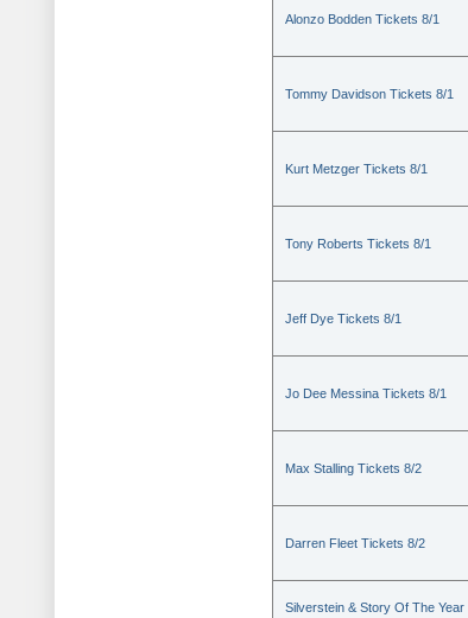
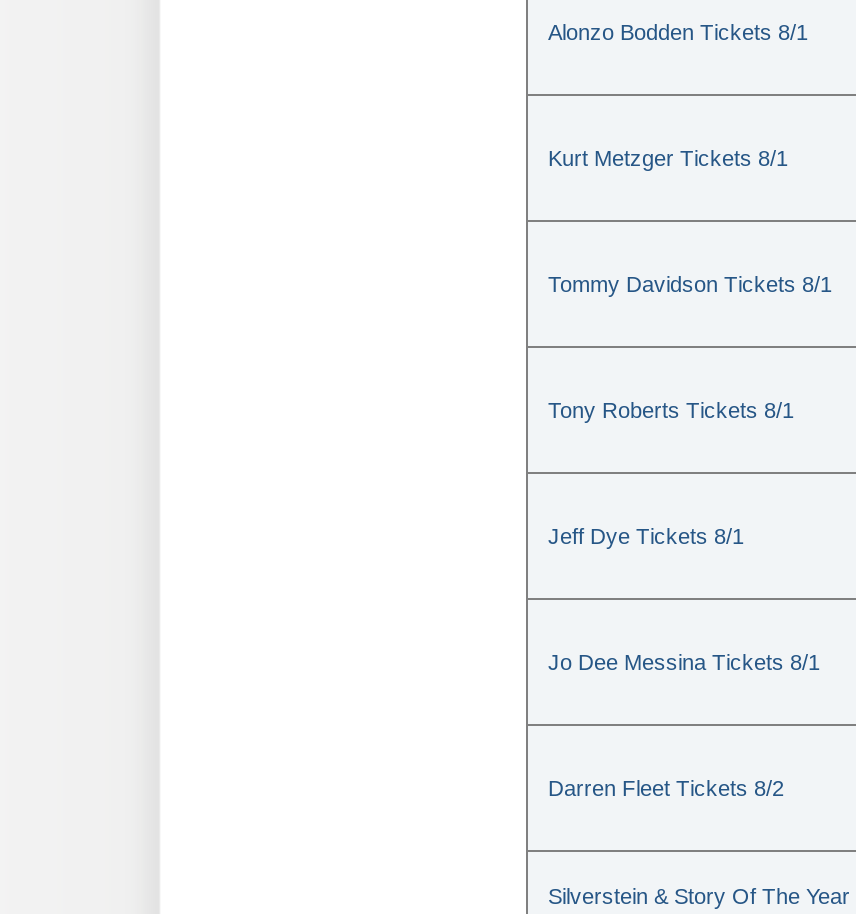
moved [285,87,454,101] -> [548,272,832,296]: Tommy Davidson Tickets 8/1
moved [285,162,428,176] -> [548,146,788,170]: Kurt Metzger Tickets 8/1
[285,461,422,476] Max Stalling Tickets 8/2 -> none

